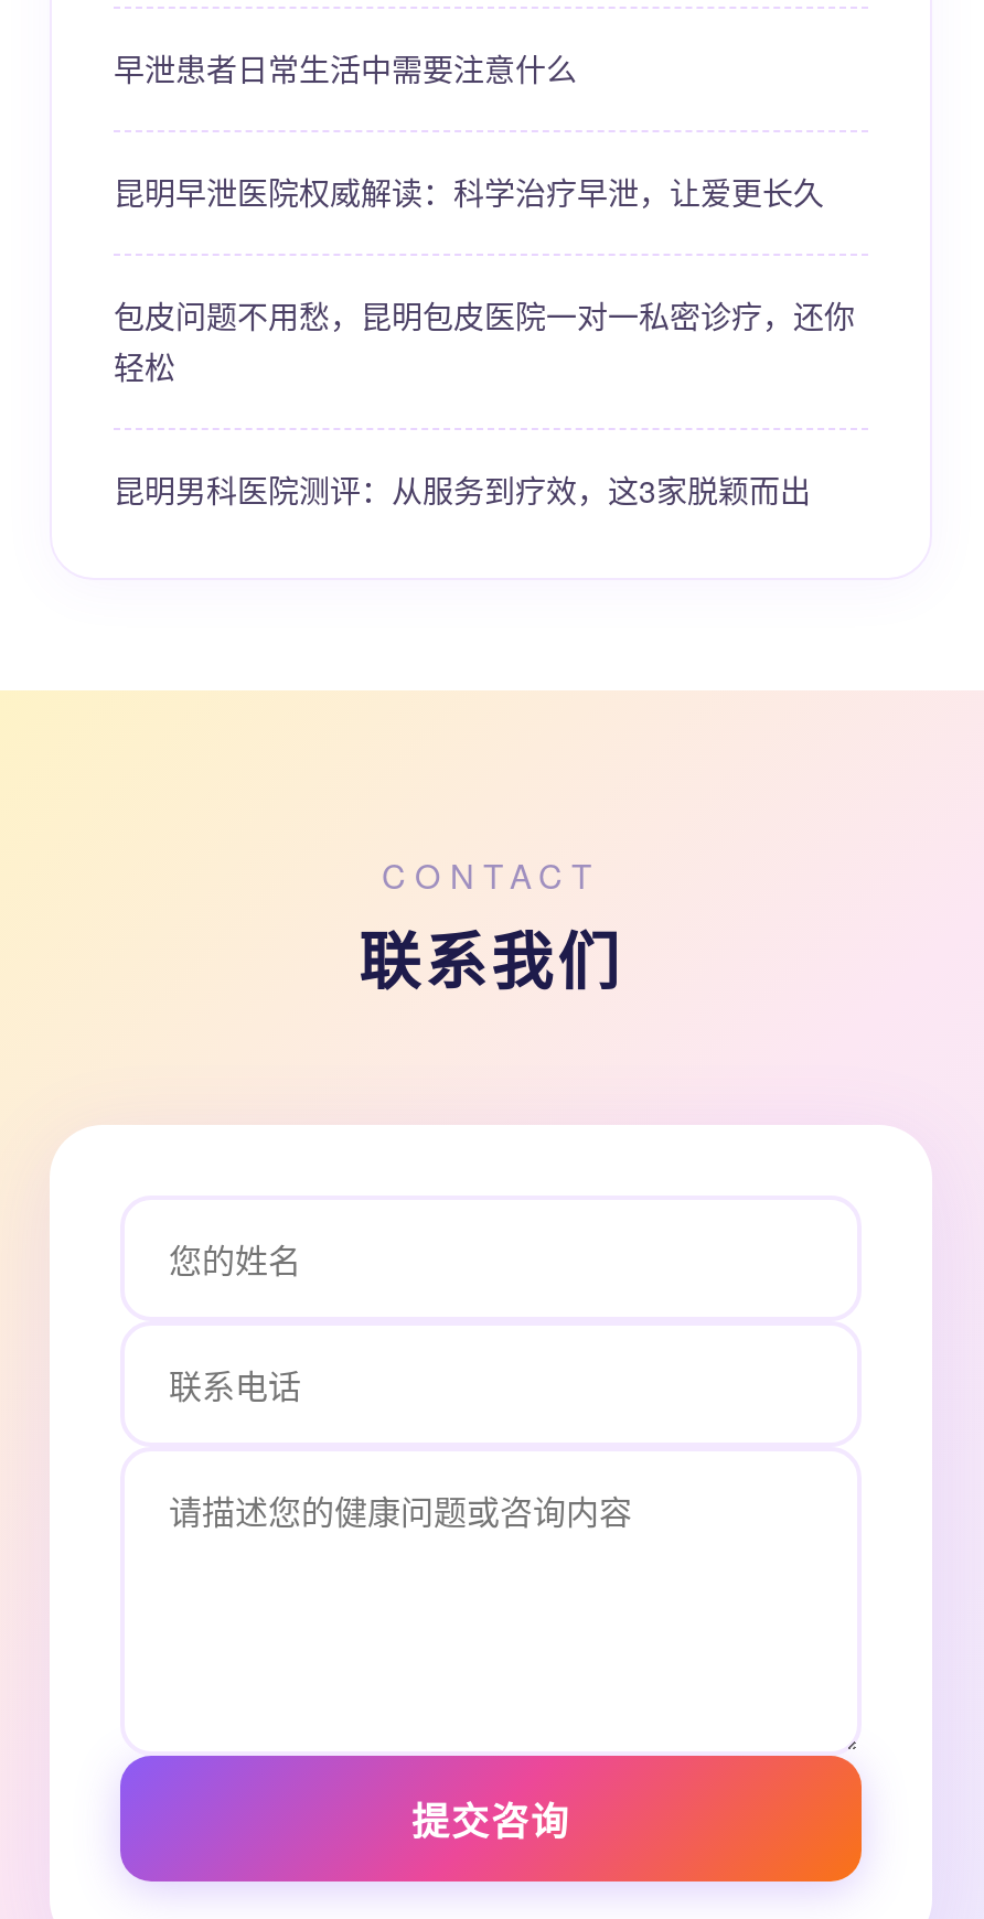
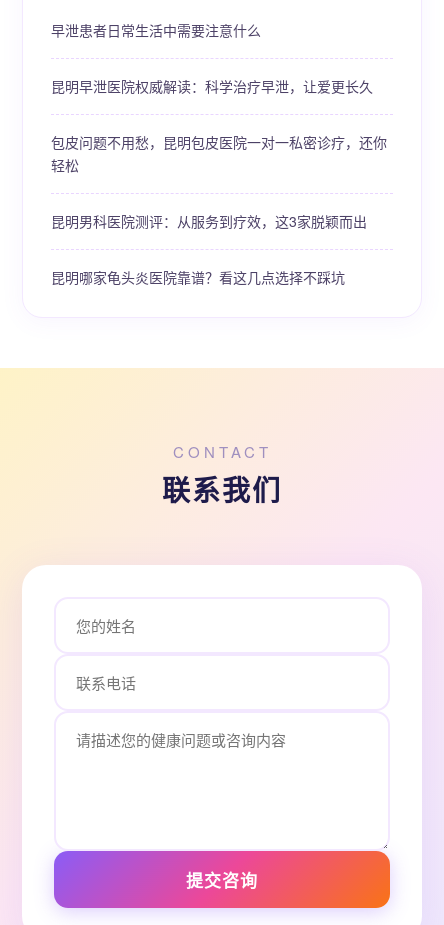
none -> [51,267,345,287] 昆明哪家龟头炎医院靠谱？看这几点选择不踩坑

